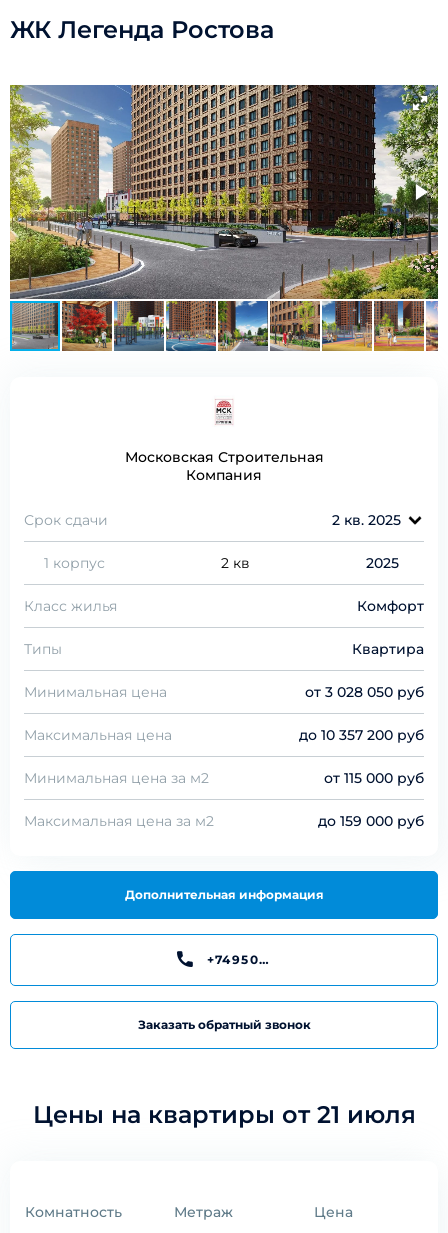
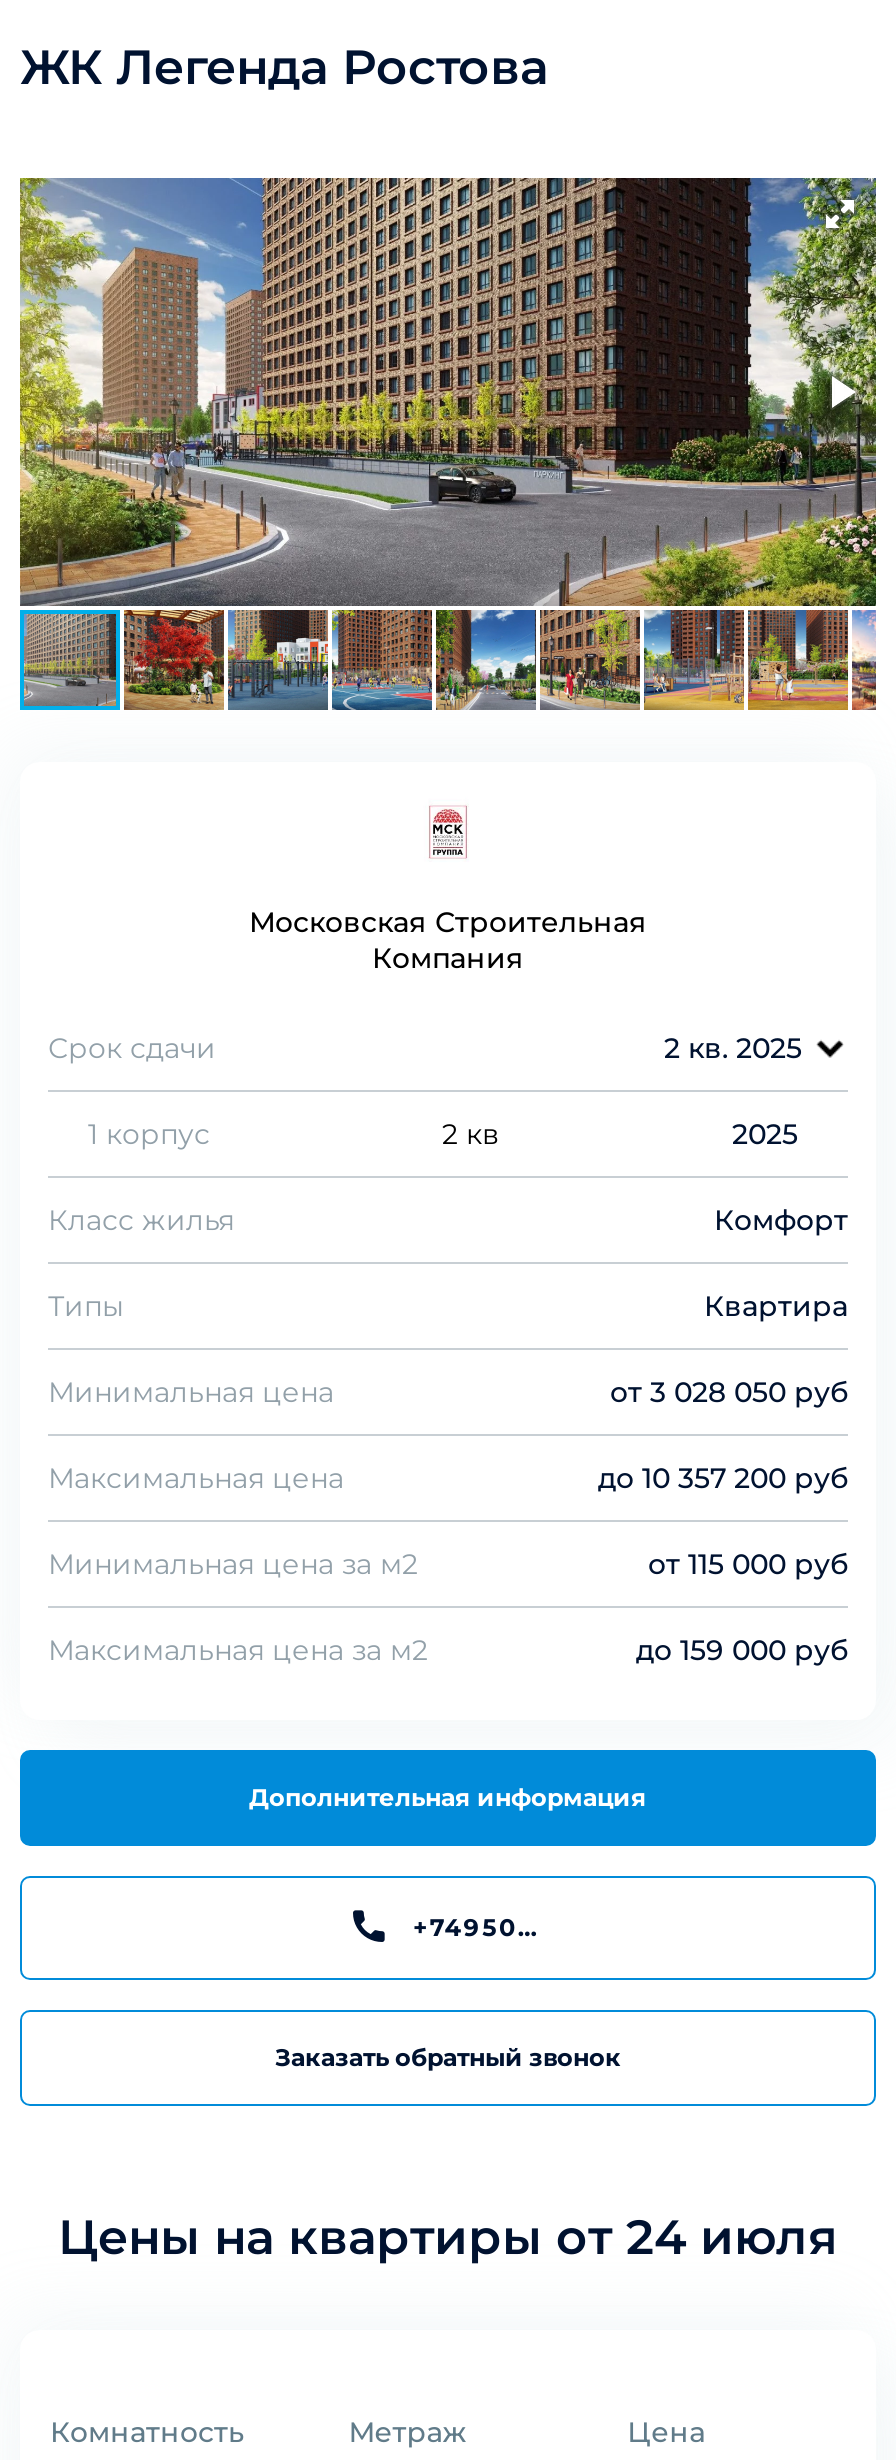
[32,1100,415,1129] Цены на квартиры от 21 июля -> [58,2208,838,2266] Цены на квартиры от 24 июля

